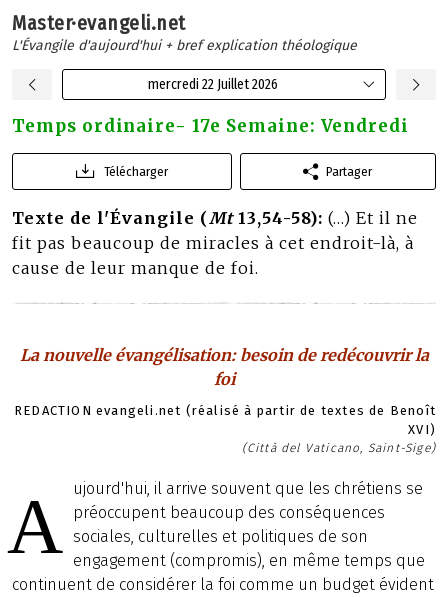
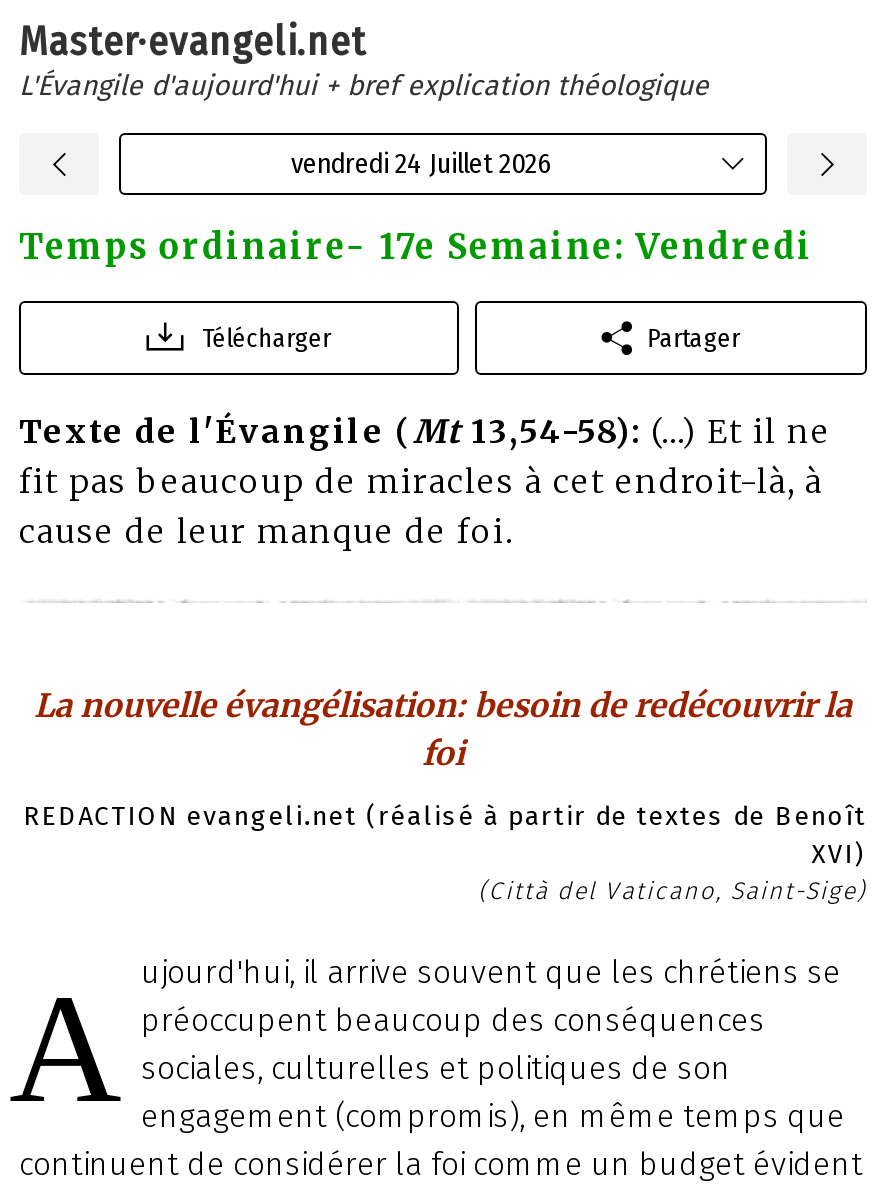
[148,76,278,93] mercredi 22 Juillet 2026 -> [291,147,551,181] vendredi 24 Juillet 2026

